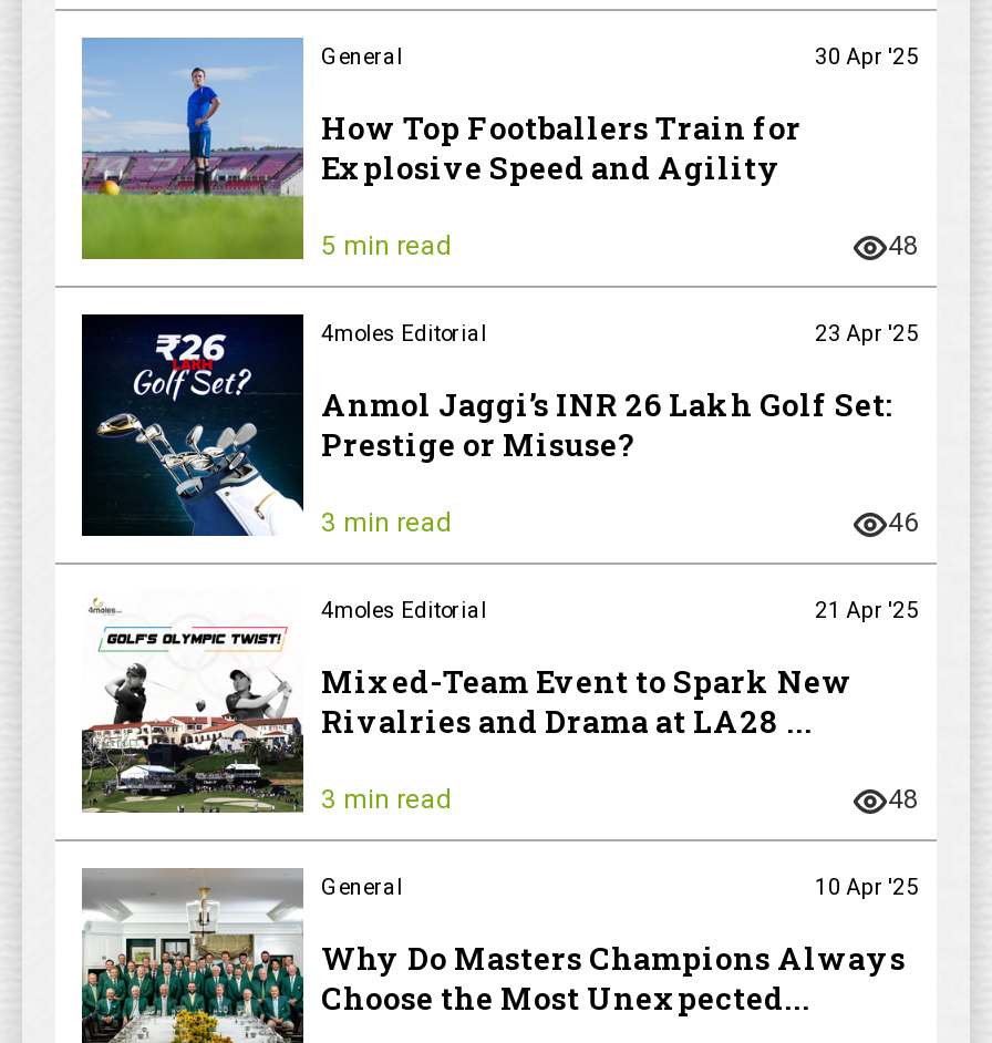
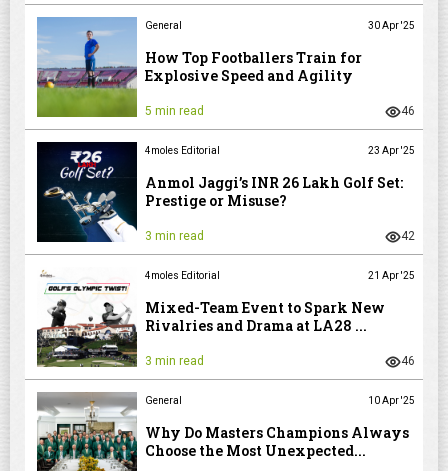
[888,231,919,262] 48 -> [401,104,415,118] 46
[888,508,919,539] 46 -> [401,229,415,243] 42
[888,785,919,816] 48 -> [401,354,415,368] 46

